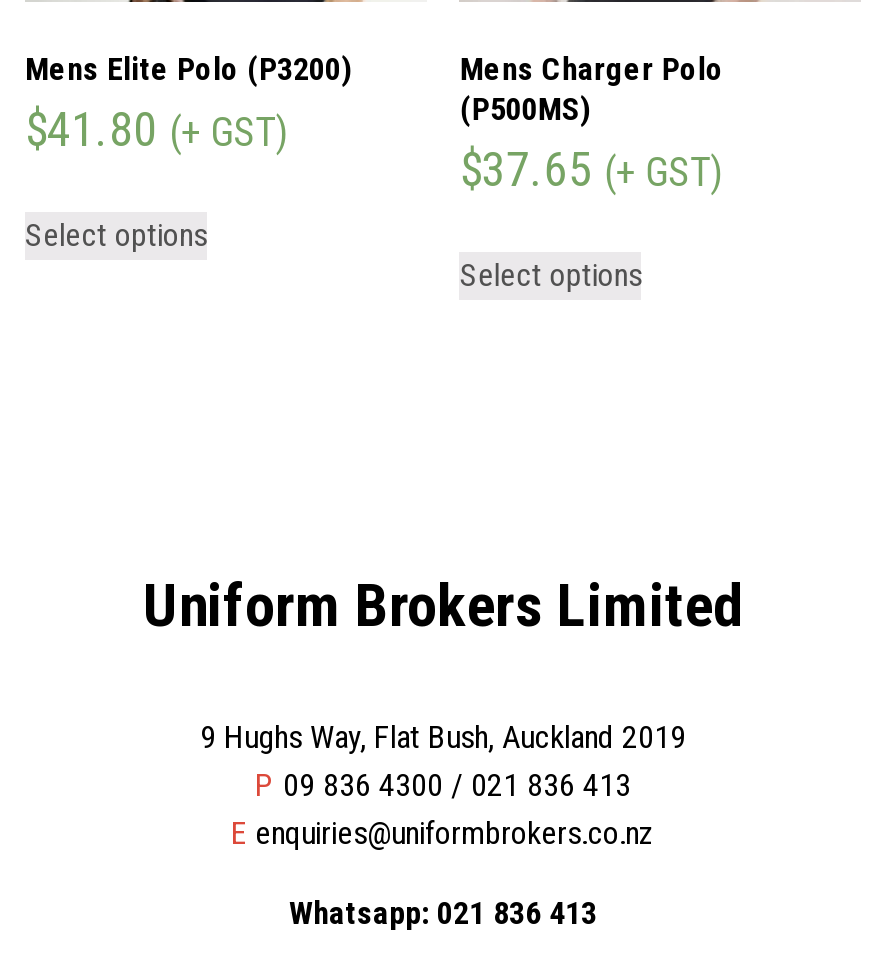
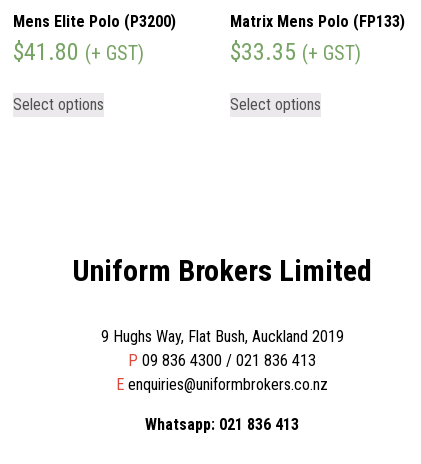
[460,49,724,197] Mens Charger Polo | (P500MS) | $37.65 (+ GST) -> [230,12,405,66] Matrix Mens Polo (FP133) | $33.35 (+ GST)

